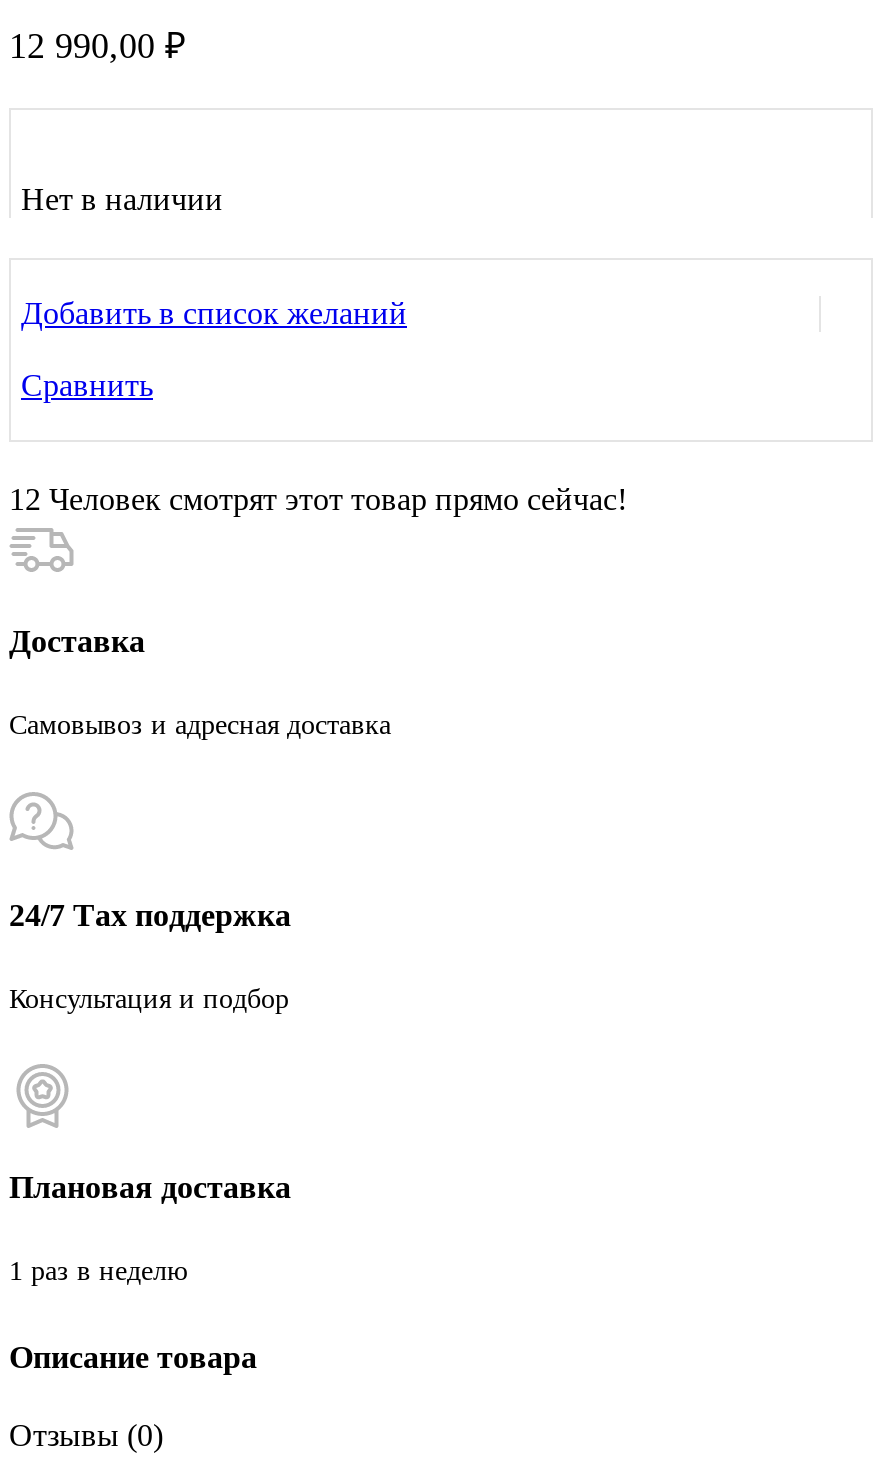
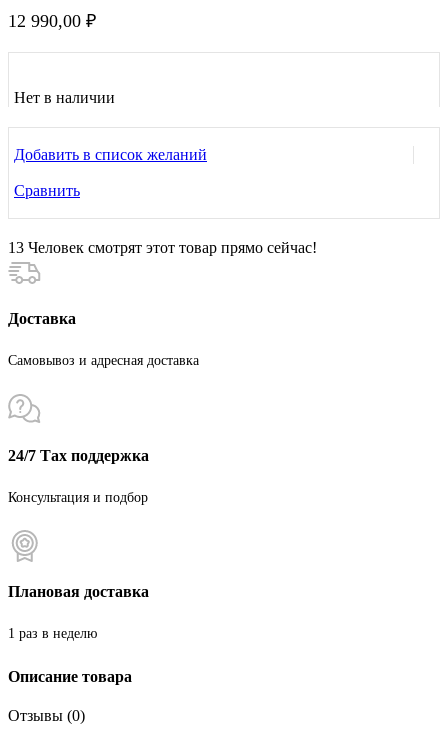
[9,482,627,516] 12 Человек смотрят этот товар прямо сейчас! -> [8,239,317,256] 13 Человек смотрят этот товар прямо сейчас!

